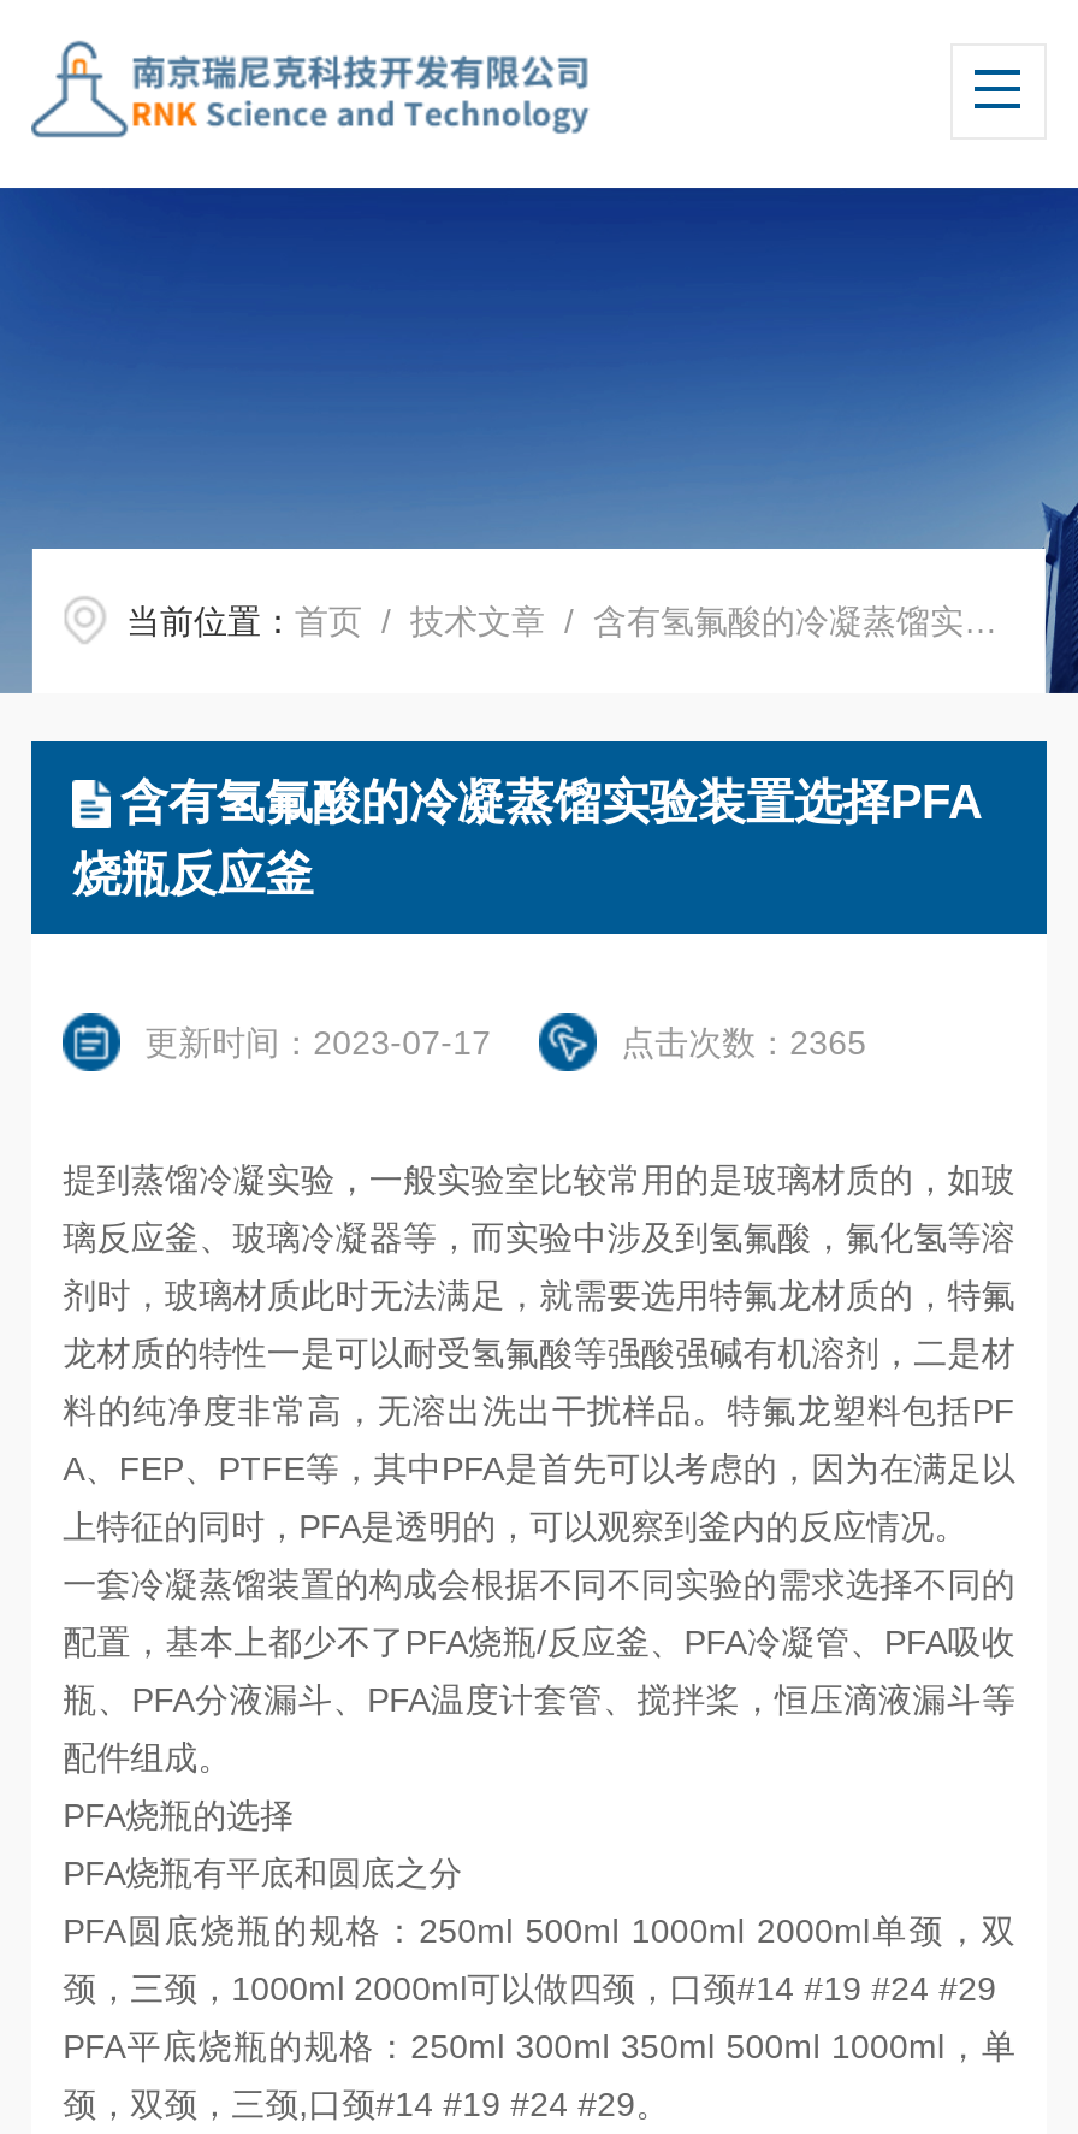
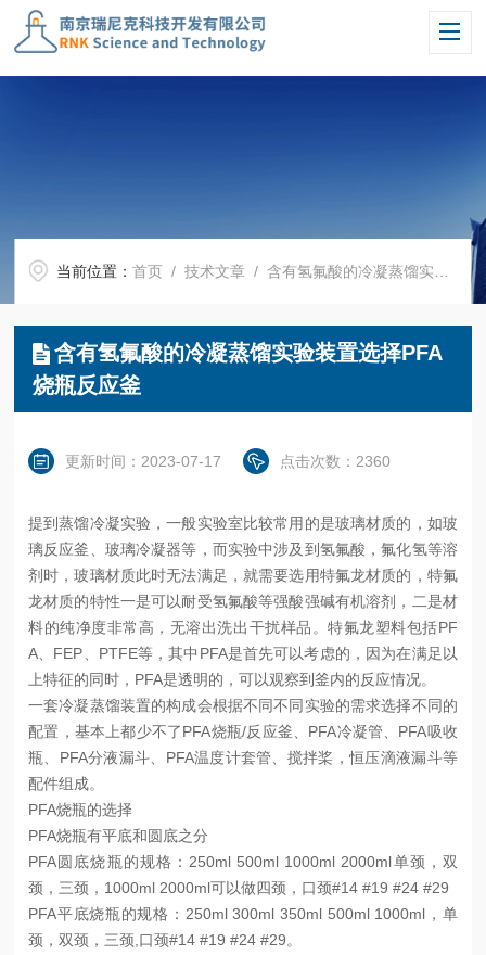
[621,1023,866,1062] 点击次数：2365 -> [280,453,391,470] 点击次数：2360

